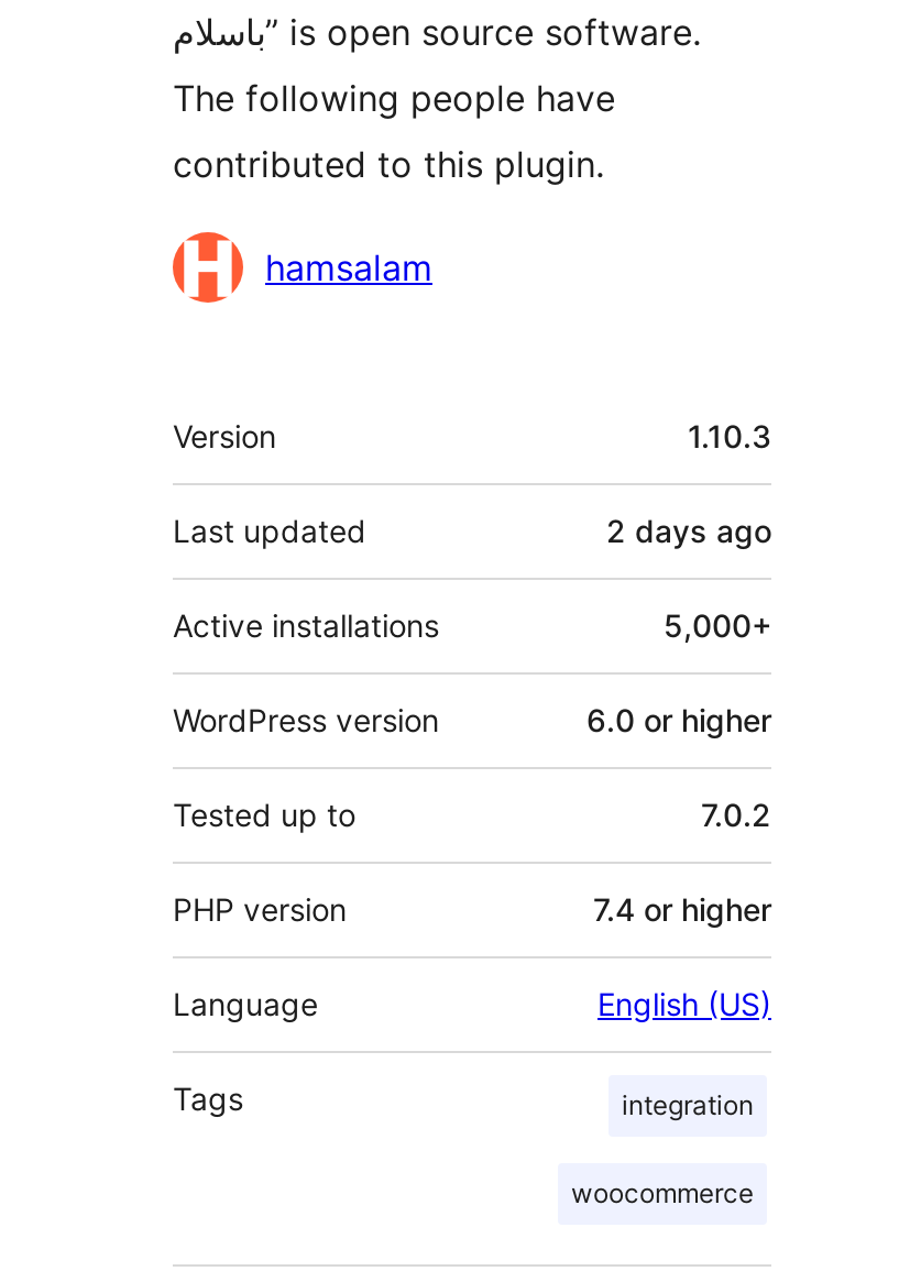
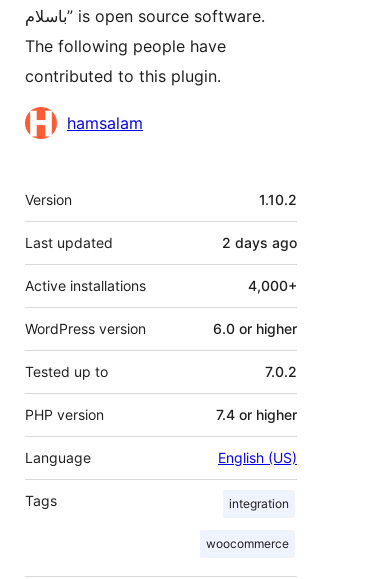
[688,418,771,455] 1.10.3 -> [259,191,297,208] 1.10.2
[664,607,771,645] 5,000+ -> [248,277,297,294] 4,000+

